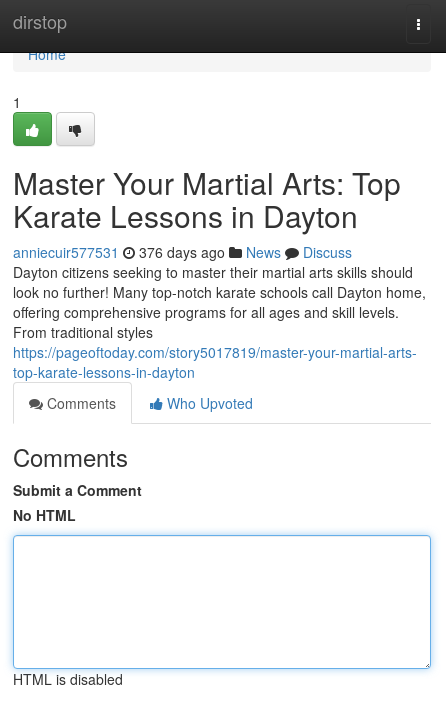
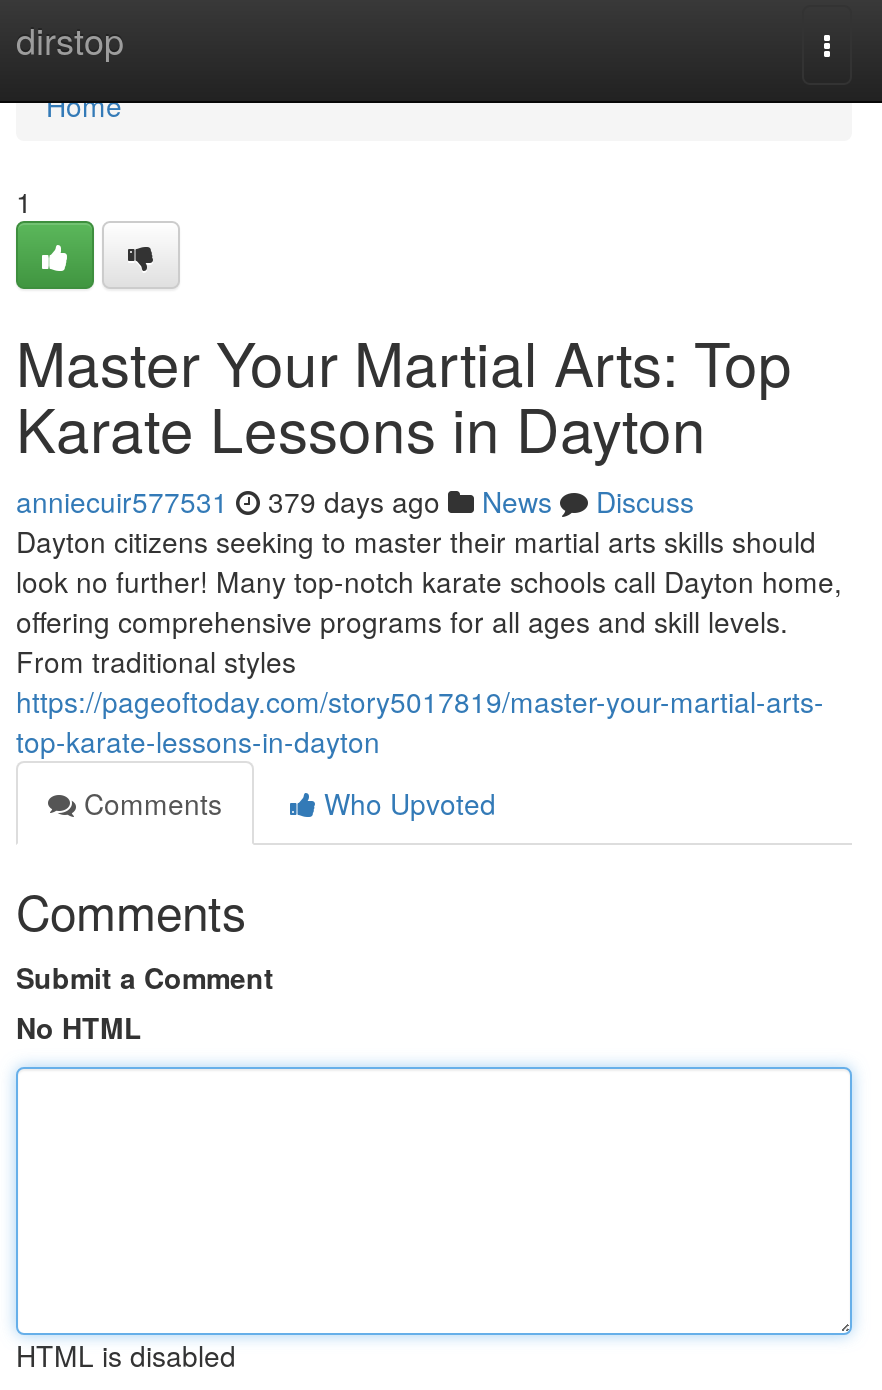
[13,242,352,262] anniecuir577531 376 days ago News Discuss -> [16,481,694,521] anniecuir577531 379 days ago News Discuss

